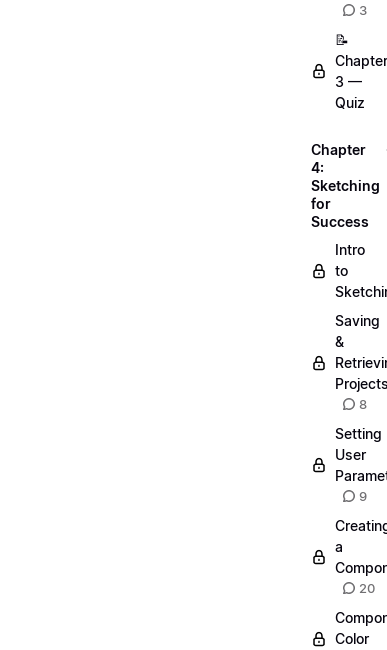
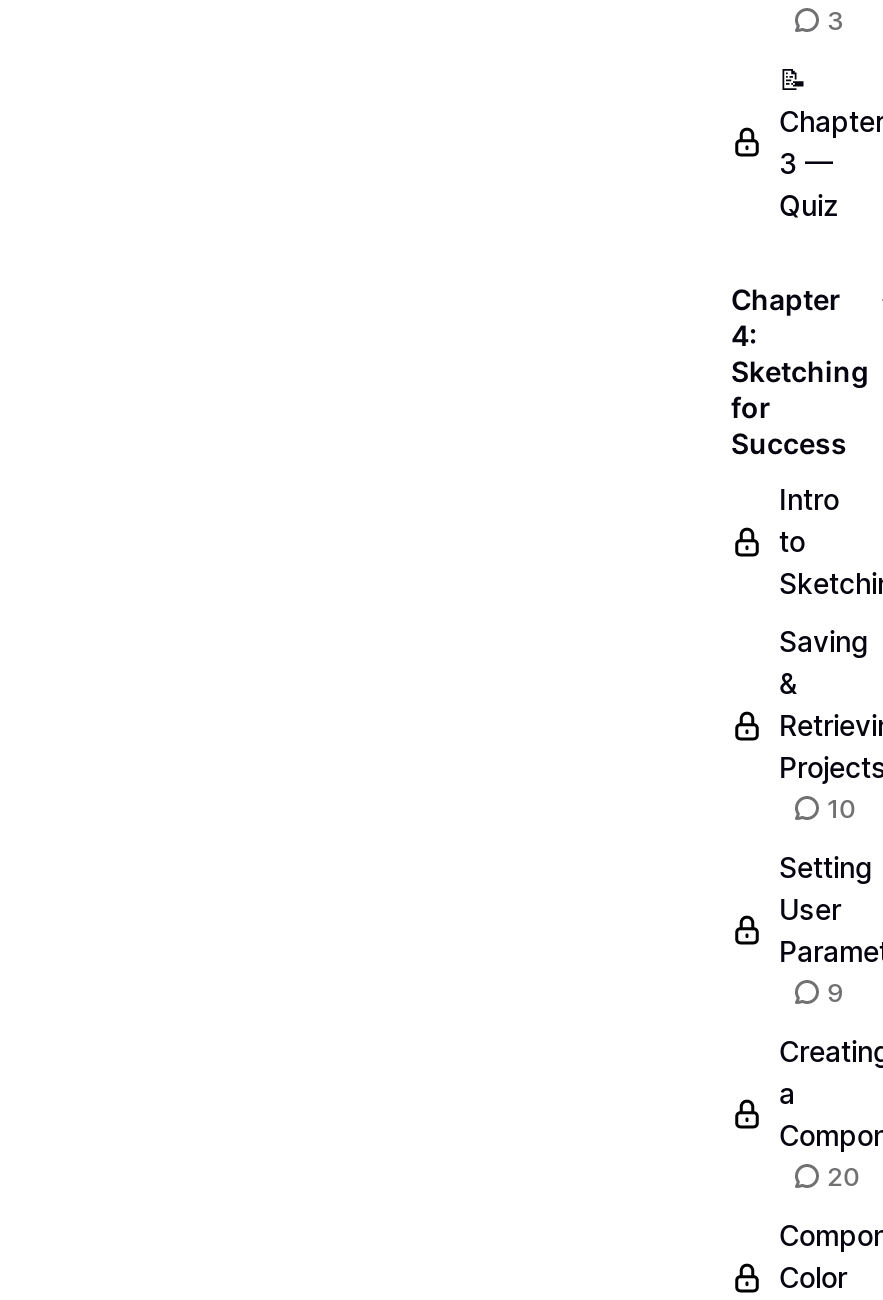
[359,396,367,412] 8 -> [827,792,855,824] 10

